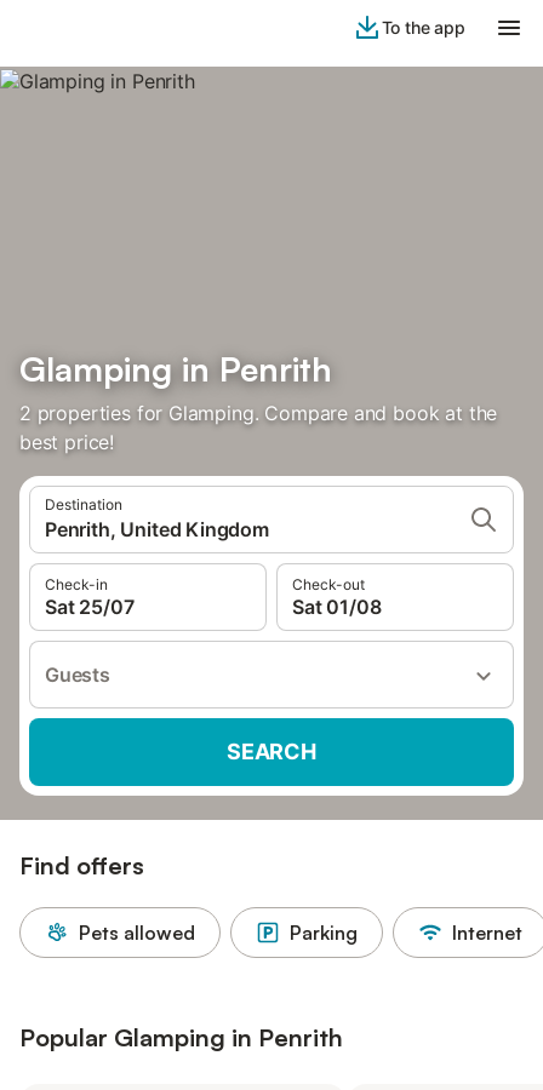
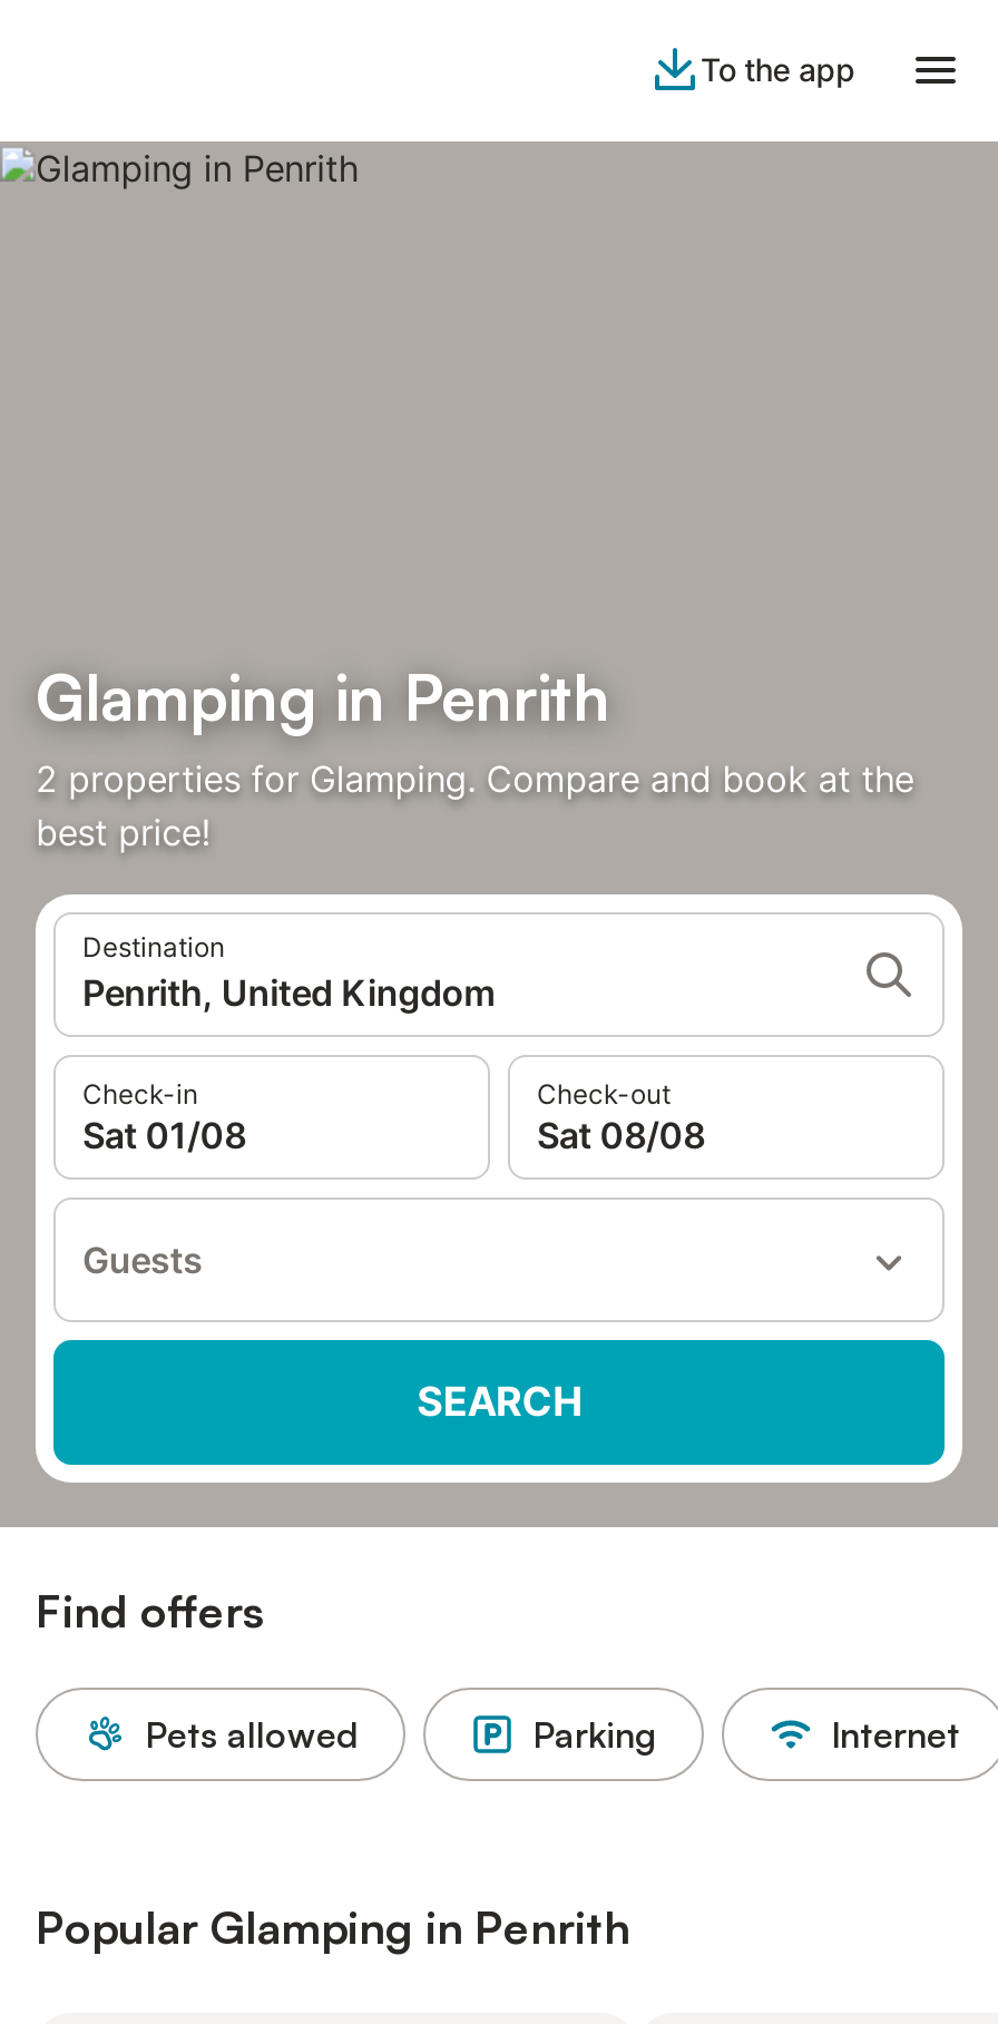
[45,595,134,619] Sat 25/07 -> [82,1113,246,1157] Sat 01/08
[292,595,381,619] Sat 01/08 -> [537,1113,705,1157] Sat 08/08

